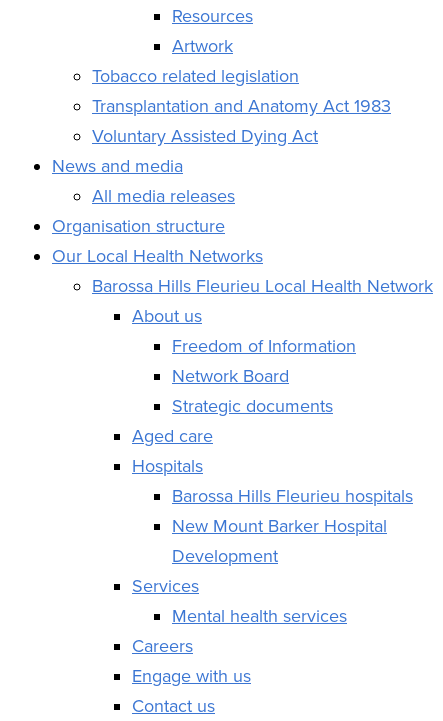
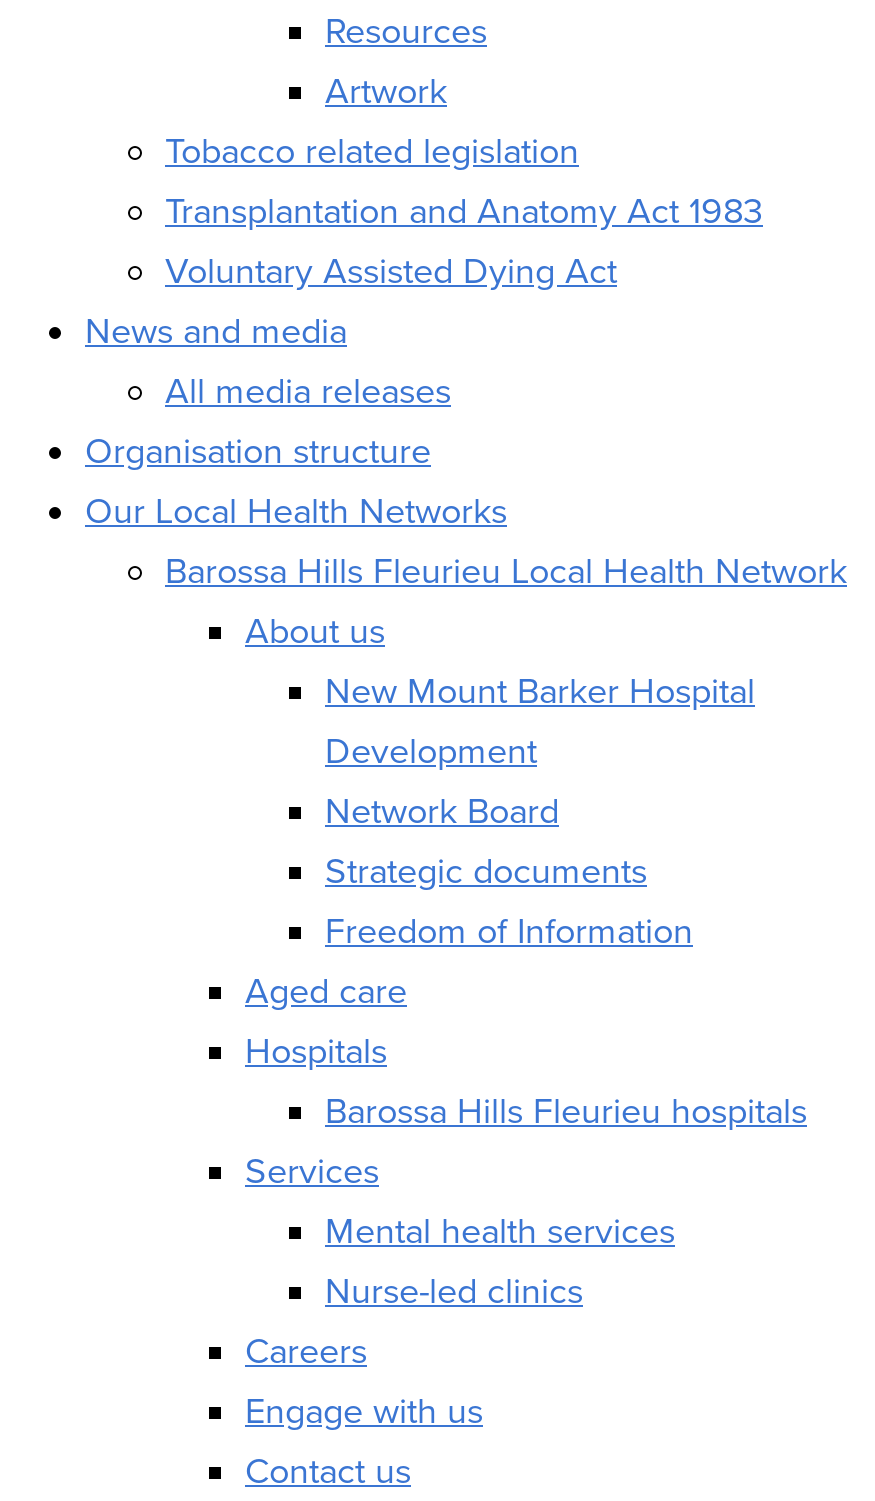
moved [172,335,356,357] -> [325,908,693,952]: Freedom of Information
moved [132,425,413,507] -> [245,968,807,1132]: Aged care | Hospitals | Barossa Hills Fleurieu hospitals
moved [172,515,387,567] -> [325,668,755,772]: New Mount Barker Hospital | Development
none -> [325,1268,583,1312] Nurse-led clinics

